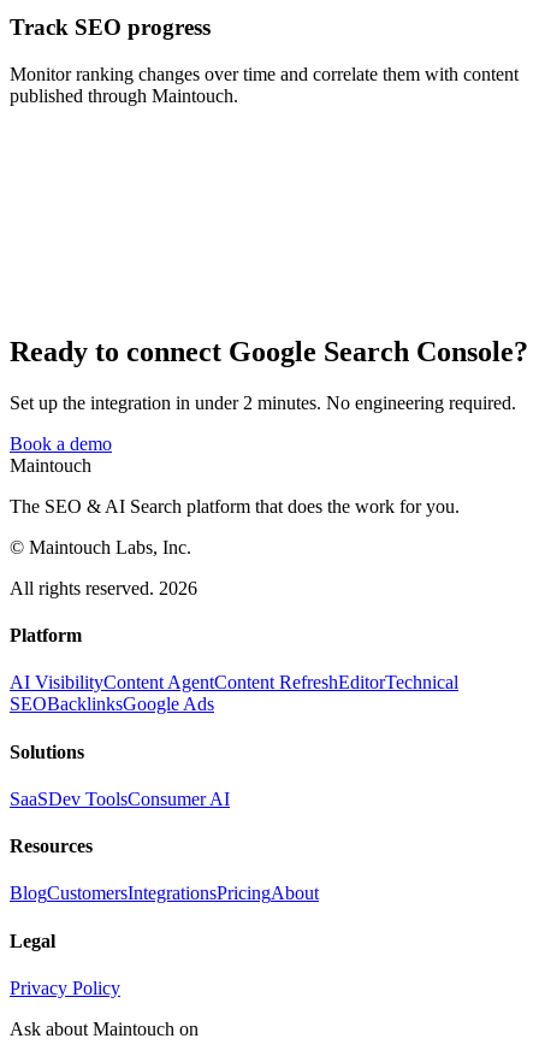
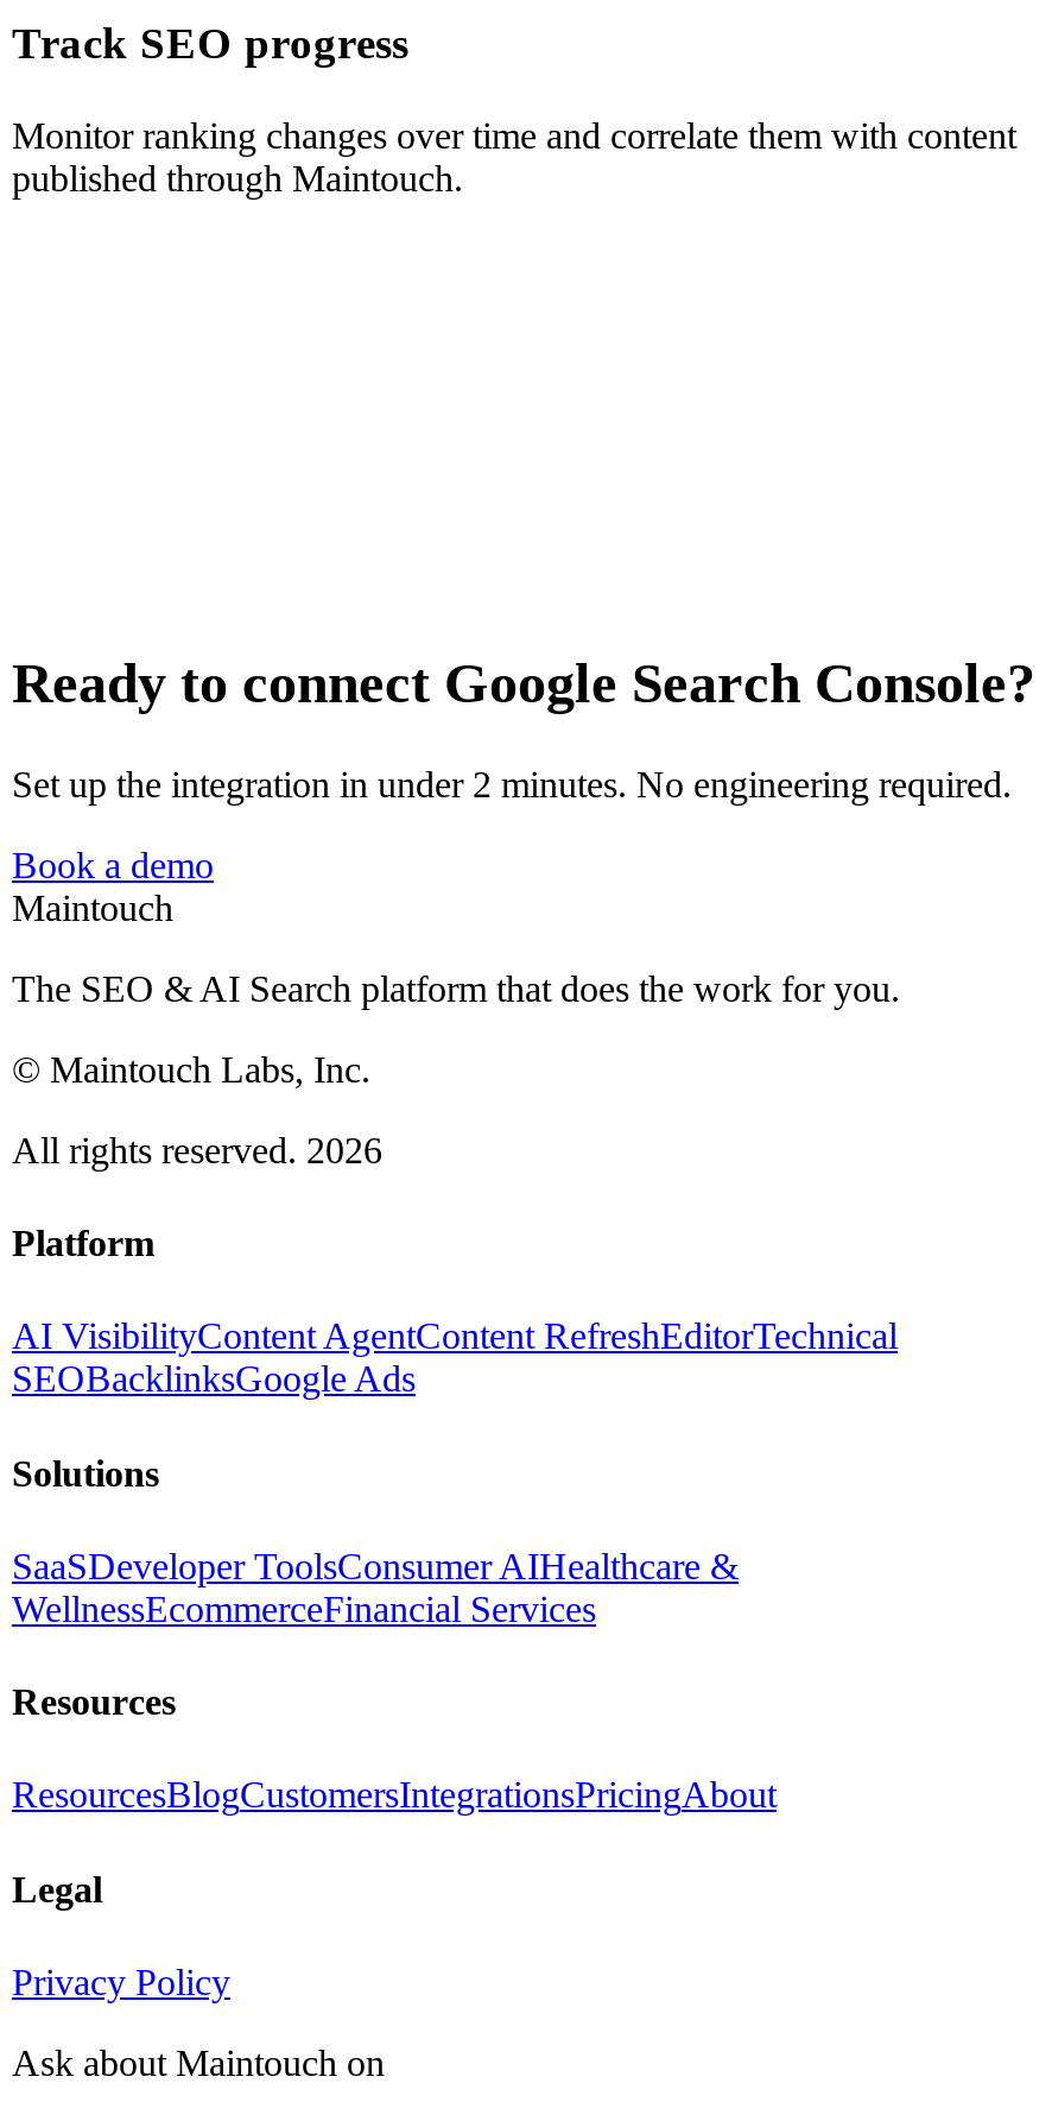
[10,788,230,809] SaaSDev ToolsConsumer AI -> [12,1545,739,1629] SaaSDeveloper ToolsConsumer AIHealthcare & | WellnessEcommerceFinancial Services
[10,883,319,903] BlogCustomersIntegrationsPricingAbout -> [12,1775,777,1815] ResourcesBlogCustomersIntegrationsPricingAbout

